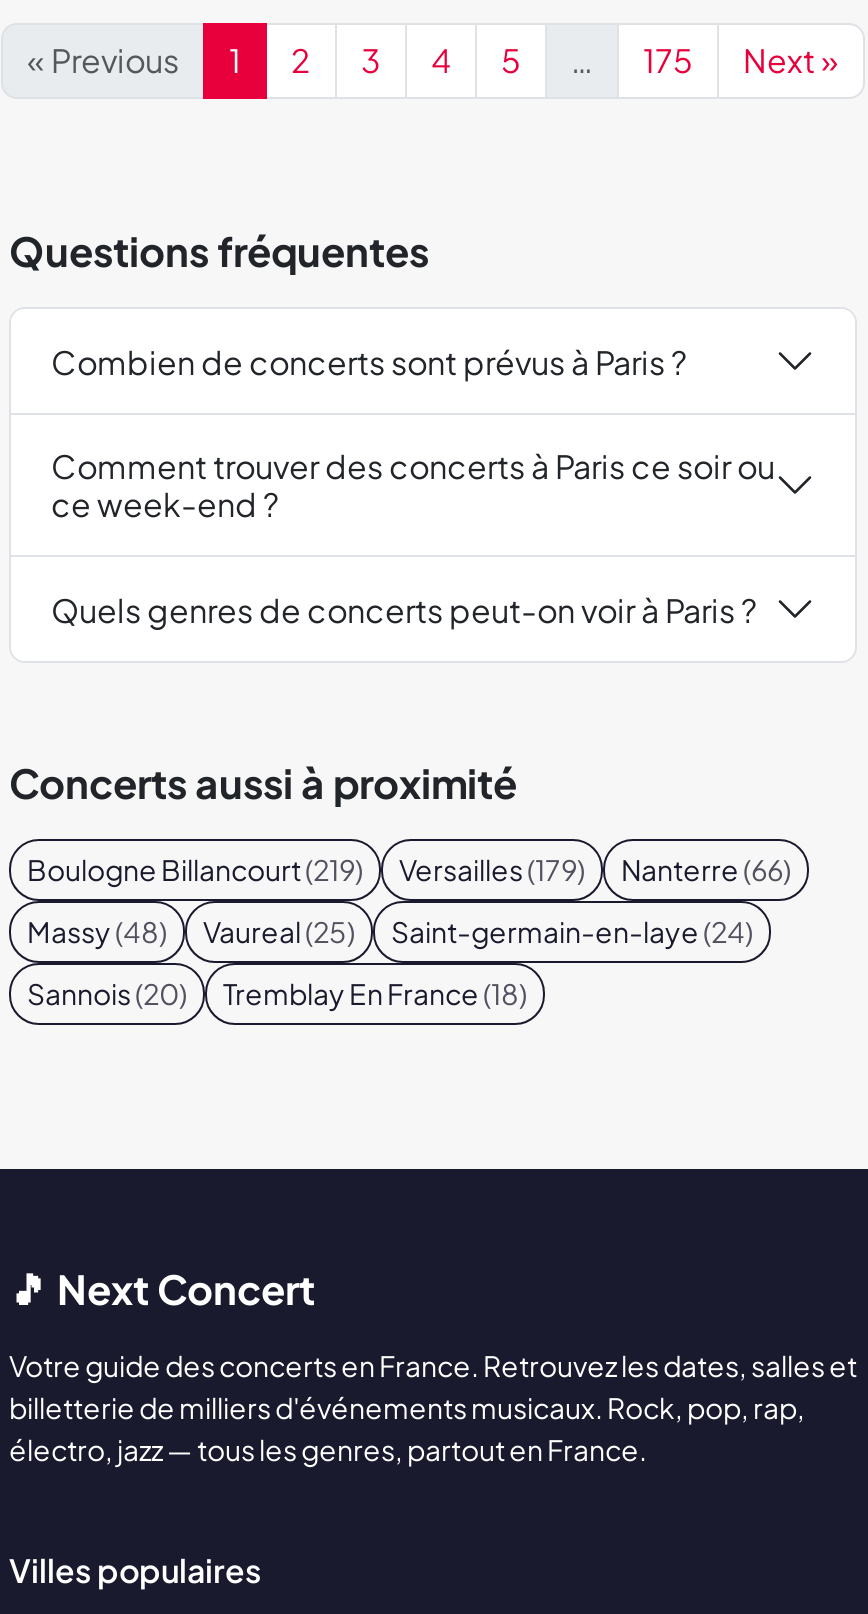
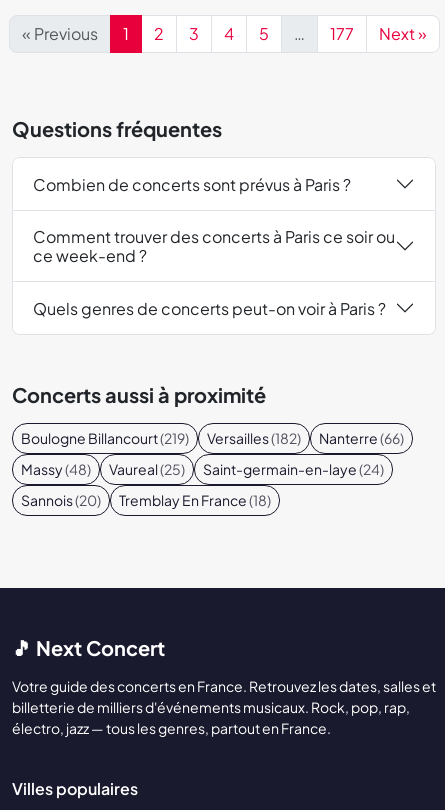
[643,39,693,81] 175 -> [329,23,353,44] 177
[27,851,791,887] Boulogne Billancourt(219) Versailles(179) Nanterre (66) -> [21,429,404,447] Boulogne Billancourt(219) Versailles(182) Nanterre (66)

